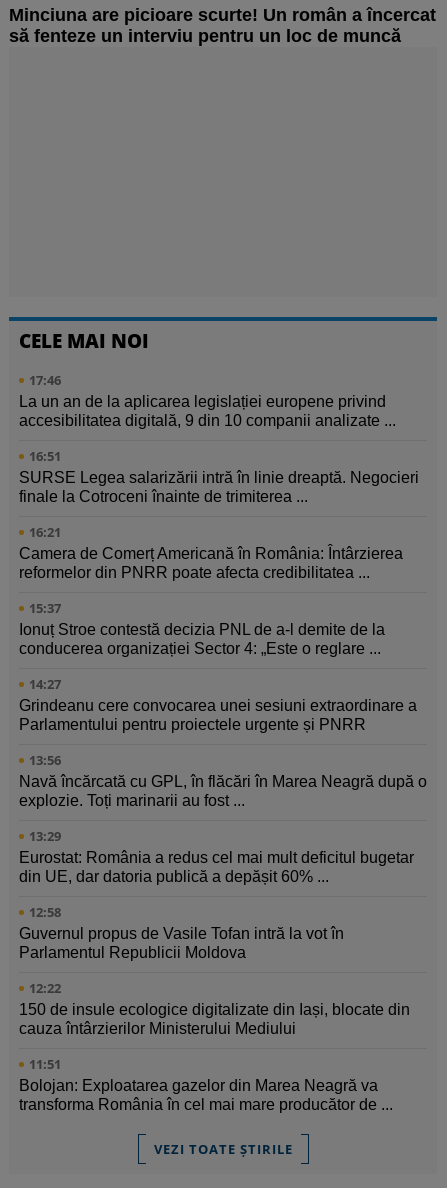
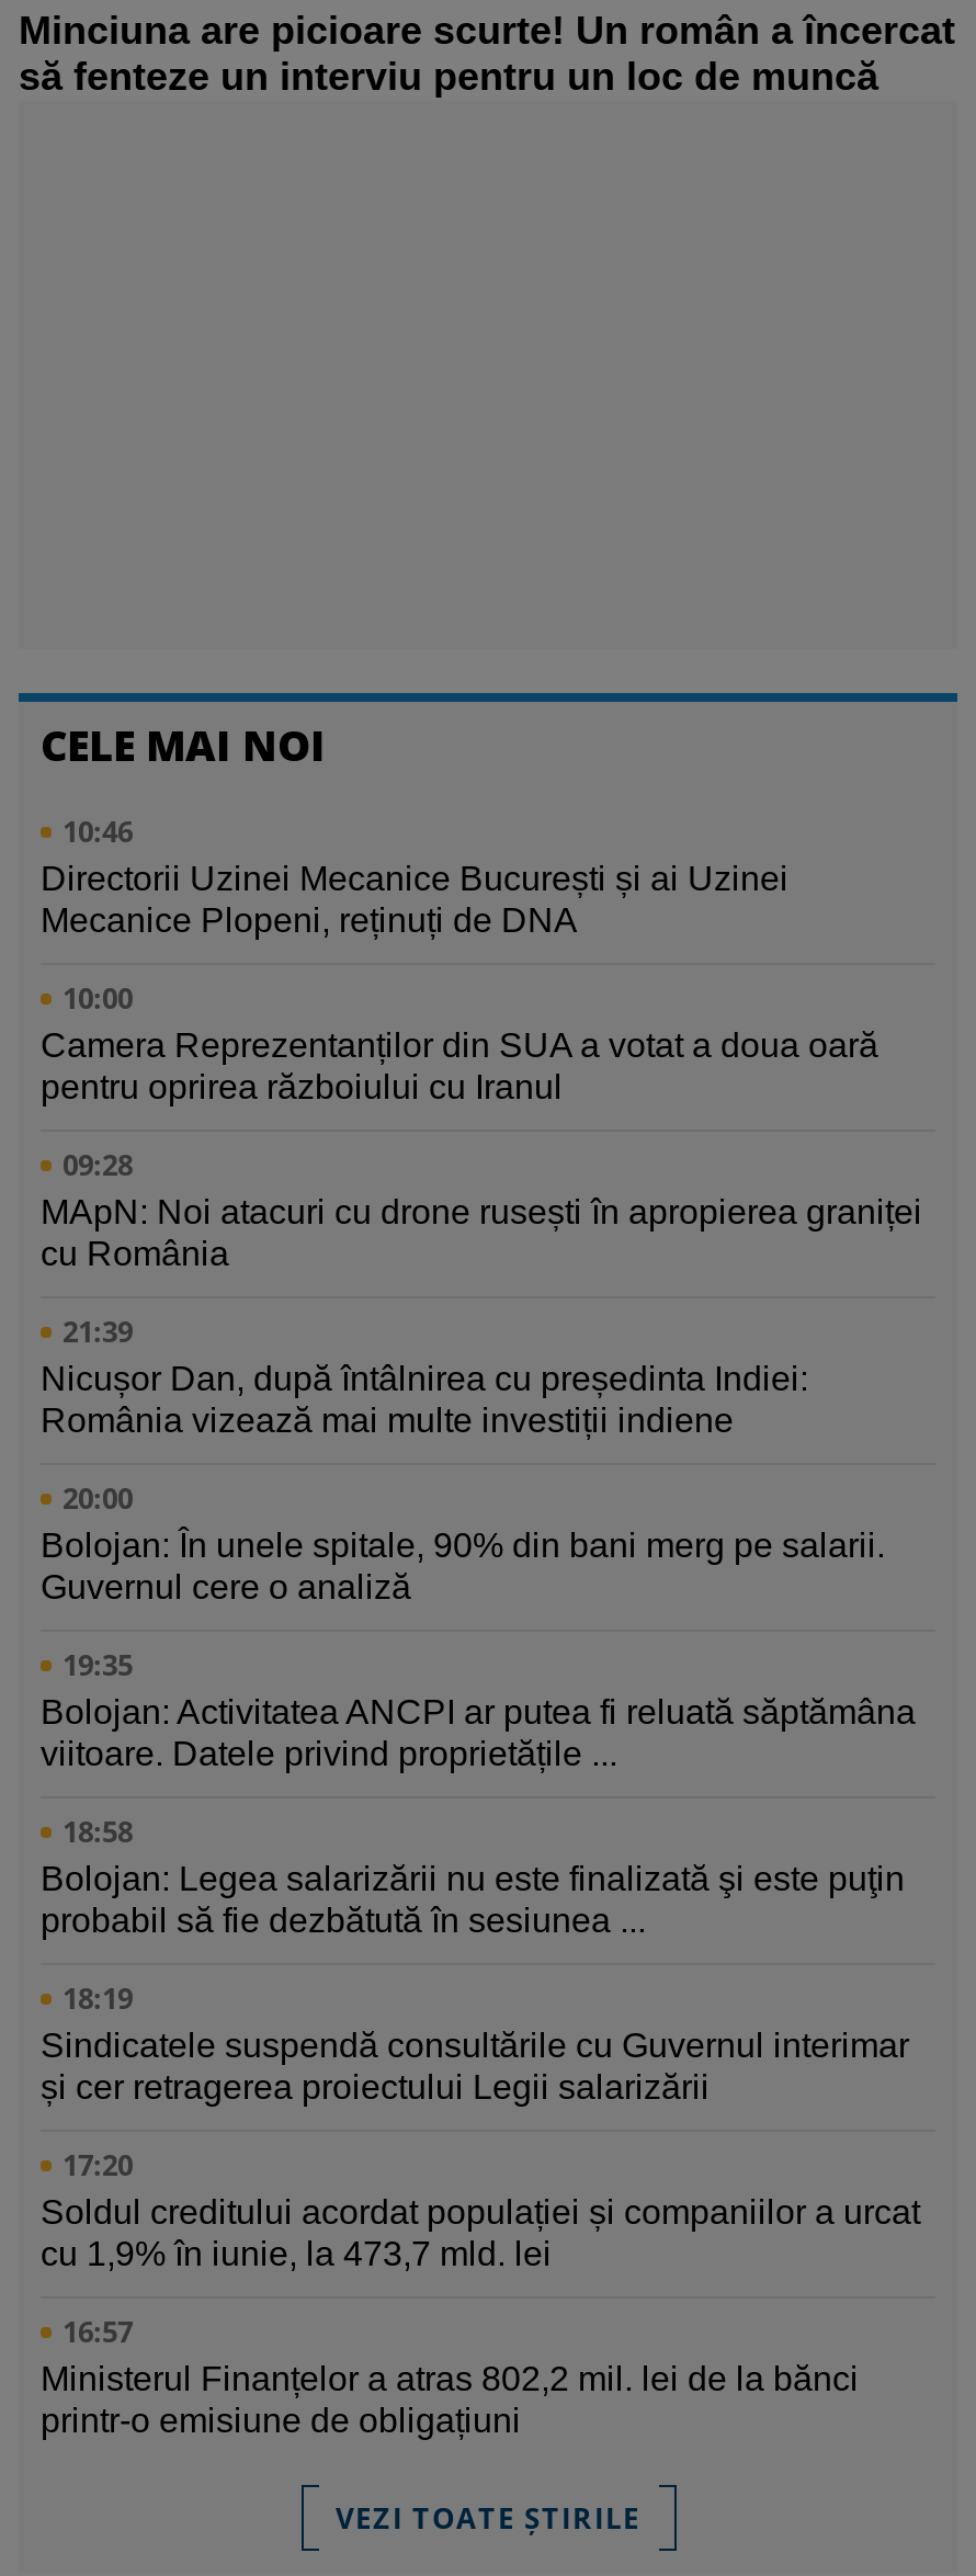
[19,371,396,429] 17:46 | La un an de la aplicarea legislației europene privind | accesibilitatea digitală, 9 din 10 companii analizate ... -> [41,813,788,940] 10:46 | Directorii Uzinei Mecanice București și ai Uzinei | Mecanice Plopeni, reținuți de DNA
[19,447,419,505] 16:51 | SURSE Legea salarizării intră în linie dreaptă. Negocieri | finale la Cotroceni înainte de trimiterea ... -> [41,979,878,1107] 10:00 | Camera Reprezentanților din SUA a votat a doua oară | pentru oprirea războiului cu Iranul
[19,523,403,581] 16:21 | Camera de Comerț Americană în România: Întârzierea | reformelor din PNRR poate afecta credibilitatea ... -> [41,1146,922,1273] 09:28 | MApN: Noi atacuri cu drone rusești în apropierea graniței | cu România
[19,599,385,657] 15:37 | Ionuț Stroe contestă decizia PNL de a-l demite de la | conducerea organizației Sector 4: „Este o reglare ... -> [41,1313,808,1440] 21:39 | Nicușor Dan, după întâlnirea cu președinta Indiei: | România vizează mai multe investiții indiene
[19,675,417,733] 14:27 | Grindeanu cere convocarea unei sesiuni extraordinare a | Parlamentului pentru proiectele urgente și PNRR -> [41,1479,885,1607] 20:00 | Bolojan: În unele spitale, 90% din bani merg pe salarii. | Guvernul cere o analiză
[19,751,427,809] 13:56 | Navă încărcată cu GPL, în flăcări în Marea Neagră după o | explozie. Toți marinarii au fost ... -> [41,1646,916,1773] 19:35 | Bolojan: Activitatea ANCPI ar putea fi reluată săptămâna | viitoare. Datele privind proprietățile ...
[19,827,414,885] 13:29 | Eurostat: România a redus cel mai mult deficitul bugetar | din UE, dar datoria publică a depășit 60% ... -> [41,1813,905,1940] 18:58 | Bolojan: Legea salarizării nu este finalizată şi este puţin | probabil să fie dezbătută în sesiunea ...
[19,903,344,961] 12:58 | Guvernul propus de Vasile Tofan intră la vot în | Parlamentul Republicii Moldova -> [41,1979,909,2107] 18:19 | Sindicatele suspendă consultările cu Guvernul interimar | și cer retragerea proiectului Legii salarizării
[19,979,410,1037] 12:22 | 150 de insule ecologice digitalizate din Iași, blocate din | cauza întârzierilor Ministerului Mediului -> [41,2146,920,2273] 17:20 | Soldul creditului acordat populației și companiilor a urcat | cu 1,9% în iunie, la 473,7 mld. lei
[19,1055,393,1113] 11:51 | Bolojan: Exploatarea gazelor din Marea Neagră va | transforma România în cel mai mare producător de ... -> [41,2313,859,2440] 16:57 | Ministerul Finanțelor a atras 802,2 mil. lei de la bănci | printr-o emisiune de obligațiuni

